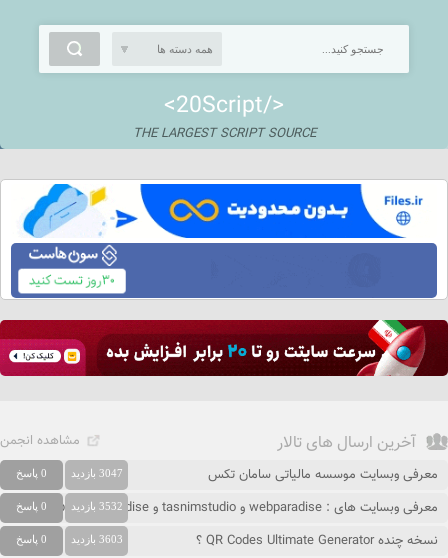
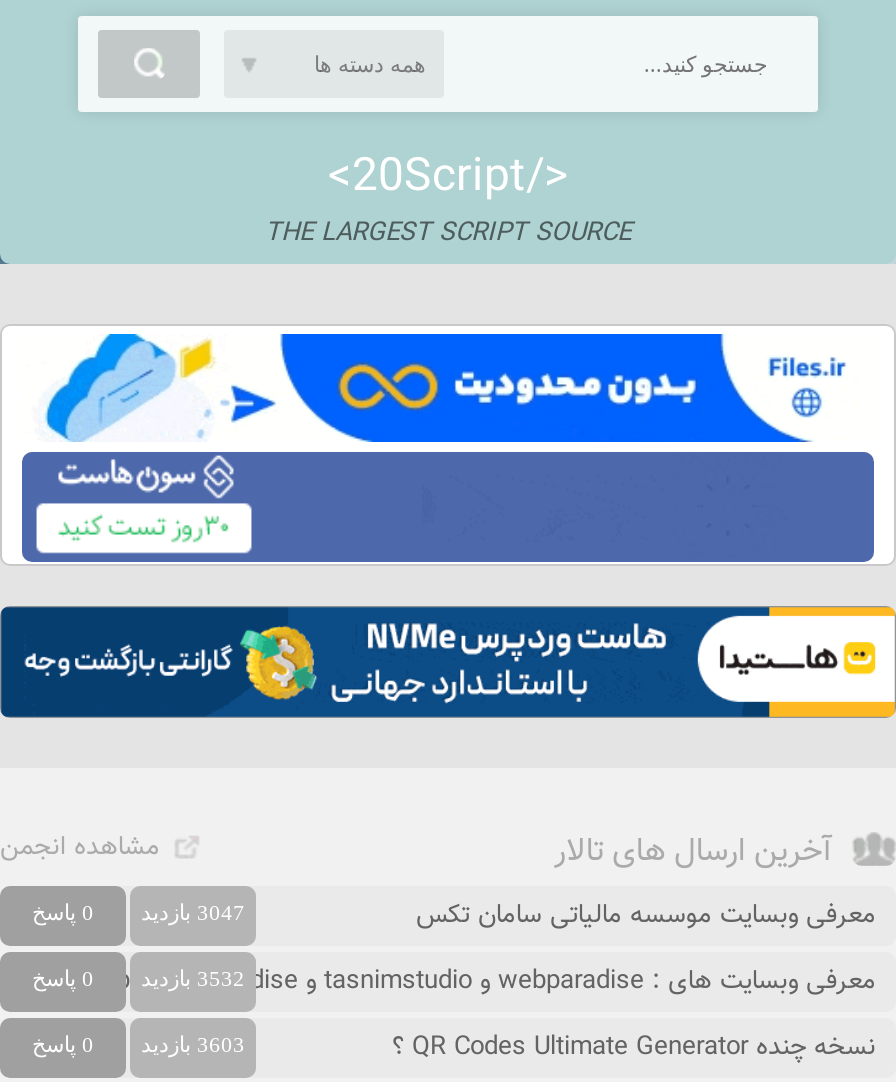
[3,319,445,377] [image] -> [6,604,890,720] [image]

